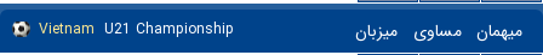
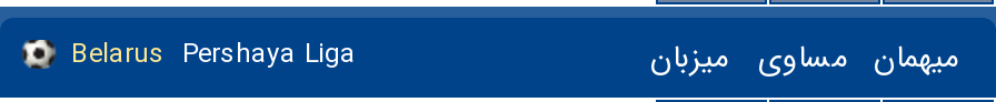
[39,18,234,41] Vietnam U21 Championship -> [71,33,356,75] Belarus Pershaya Liga

